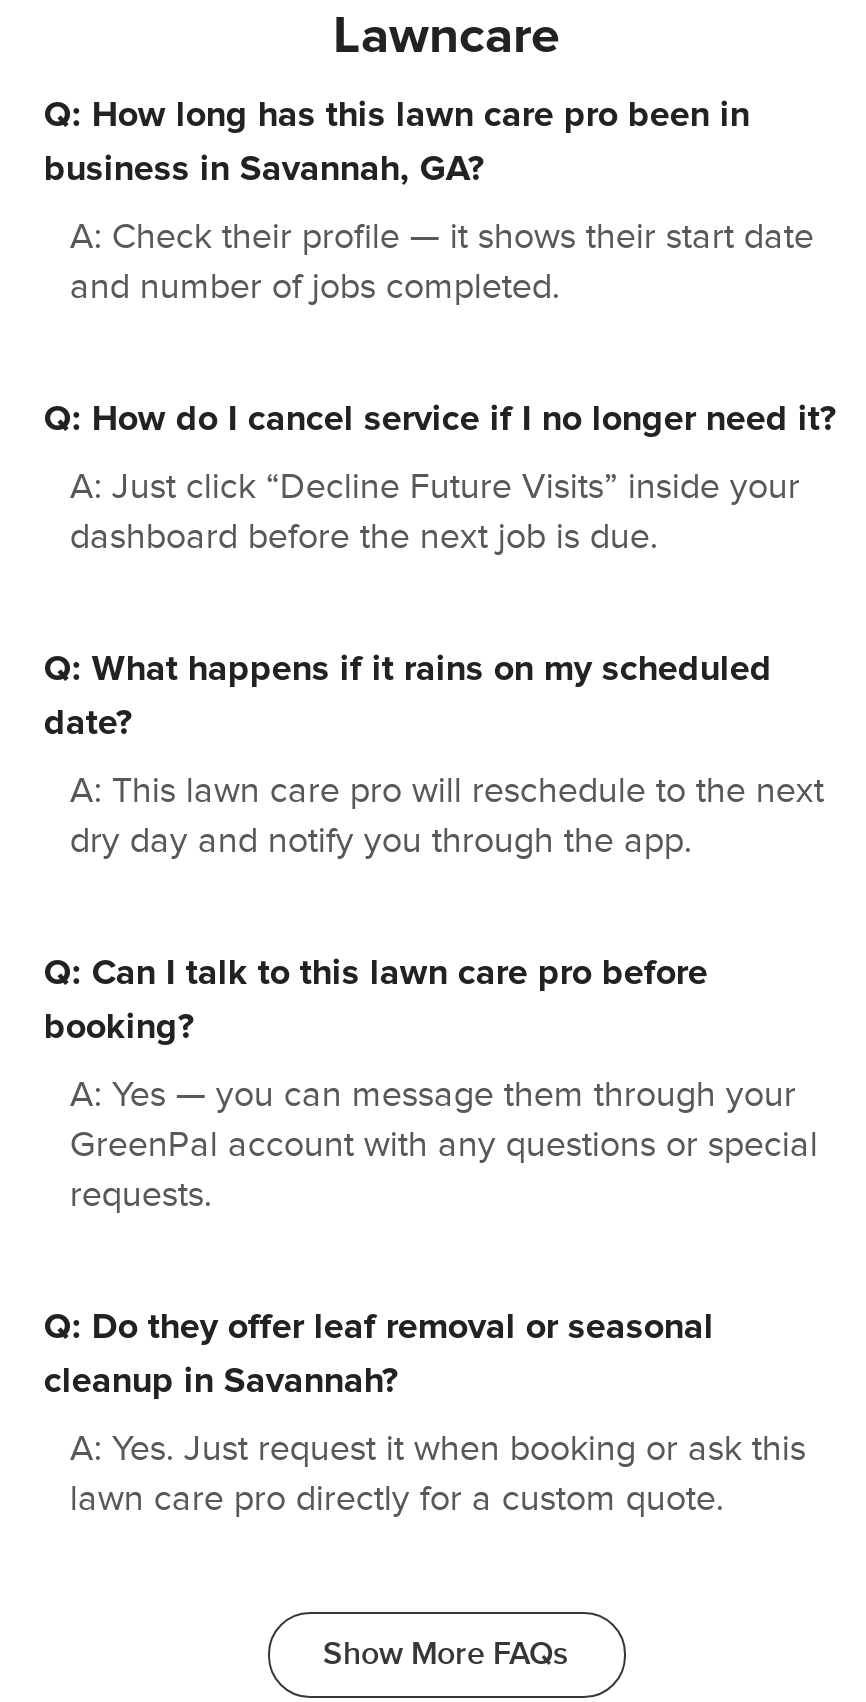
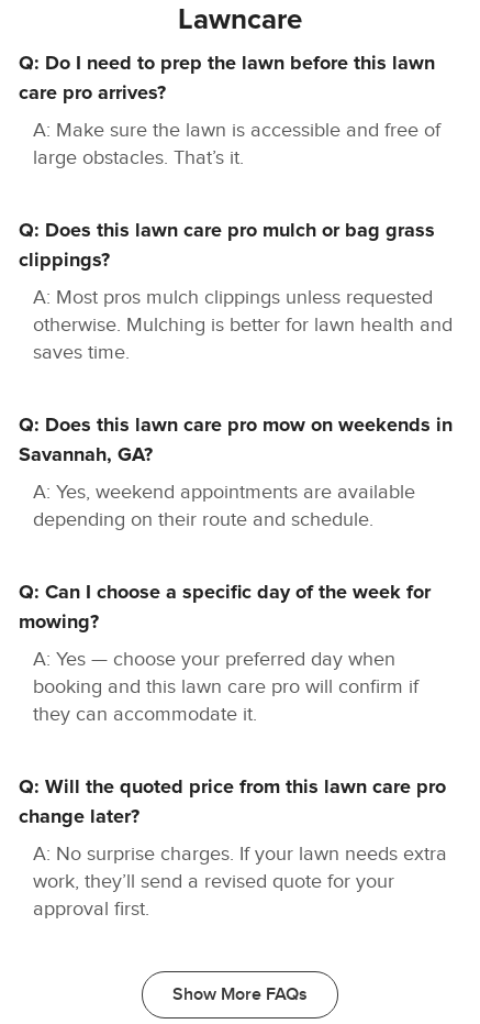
[44,92,750,190] Q: How long has this lawn care pro been in | business in Savannah, GA? -> [18,51,435,105] Q: Do I need to prep the lawn before this lawn | care pro arrives?
[70,216,814,308] A: Check their profile — it shows their start date | and number of jobs completed. -> [33,119,440,170] A: Make sure the lawn is accessible and free of | large obstacles. That’s it.
[44,396,836,440] Q: How do I cancel service if I no longer need it? -> [18,218,435,272] Q: Does this lawn care pro mulch or bag grass | clippings?
[70,466,800,558] A: Just click “Decline Future Visits” inside your | dashboard before the next job is due. -> [33,286,452,364] A: Most pros mulch clippings unless requested | otherwise. Mulching is better for lawn health and | saves time.
[44,646,772,744] Q: What happens if it rains on my scheduled | date? -> [18,413,452,467] Q: Does this lawn care pro mow on weekends in | Savannah, GA?
[70,770,824,862] A: This lawn care pro will reschedule to the next | dry day and notify you through the app. -> [33,481,415,531] A: Yes, weekend appointments are available | depending on their route and schedule.
[44,950,708,1048] Q: Can I talk to this lawn care pro before | booking? -> [18,580,430,634] Q: Can I choose a specific day of the week for | mowing?
[70,1074,818,1216] A: Yes — you can message them through your | GreenPal account with any questions or special | requests. -> [33,648,418,726] A: Yes — choose your preferred day when | booking and this lawn care pro will confirm if | they can accommodate it.
[44,1304,714,1402] Q: Do they offer leaf removal or seasonal | cleanup in Savannah? -> [18,775,446,828] Q: Will the quoted price from this lawn care pro | change later?
[70,1428,806,1520] A: Yes. Just request it when booking or ask this | lawn care pro directly for a custom quote. -> [33,843,447,921] A: No surprise charges. If your lawn needs extra | work, they’ll send a revised quote for your | approval first.

